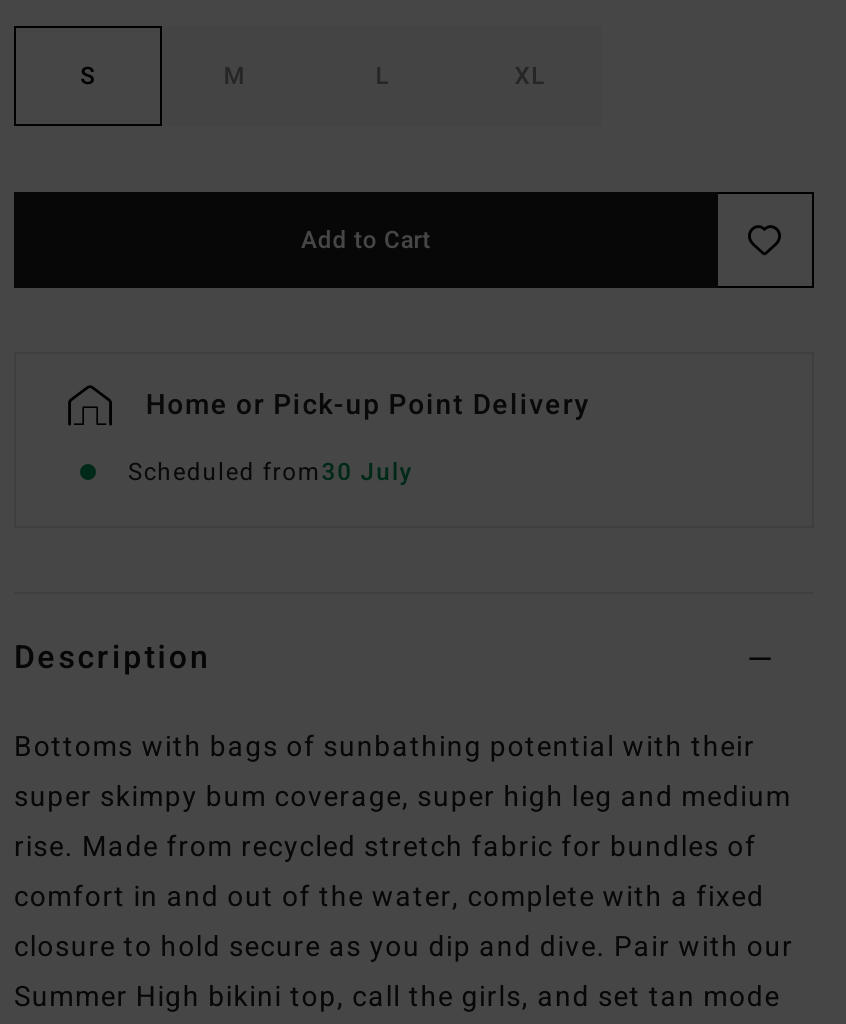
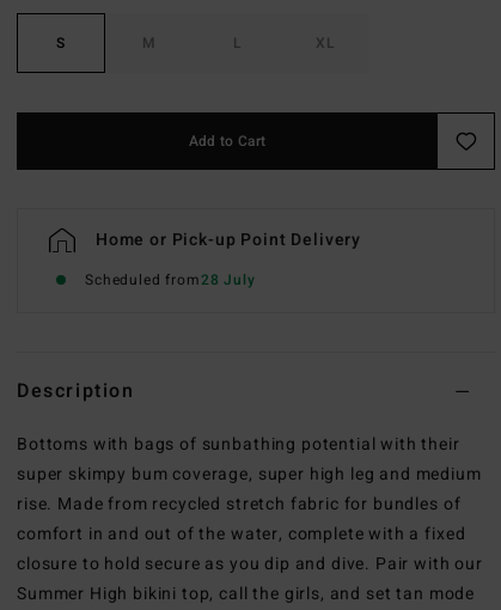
[128,455,413,491] Scheduled from30 July -> [85,270,256,291] Scheduled from28 July

